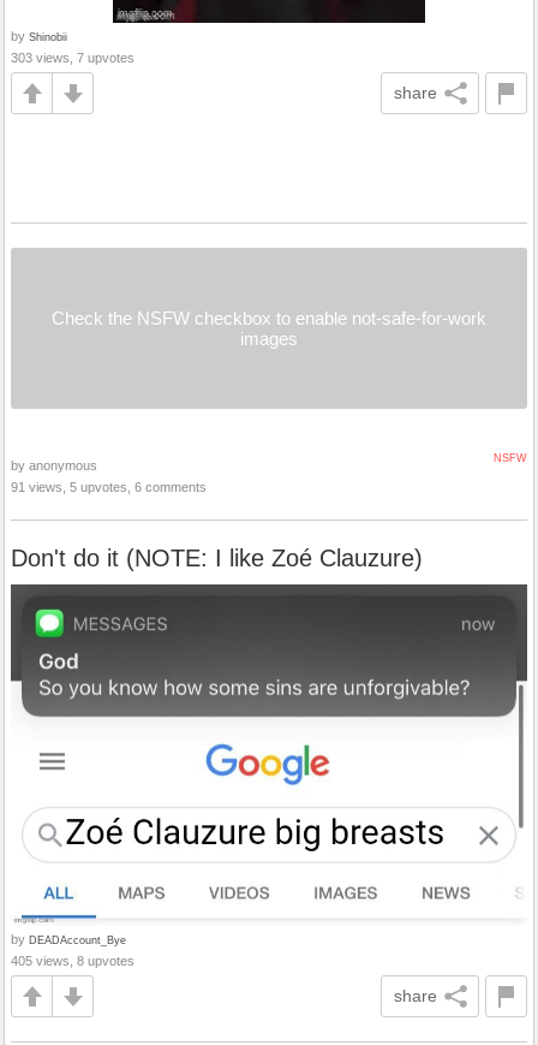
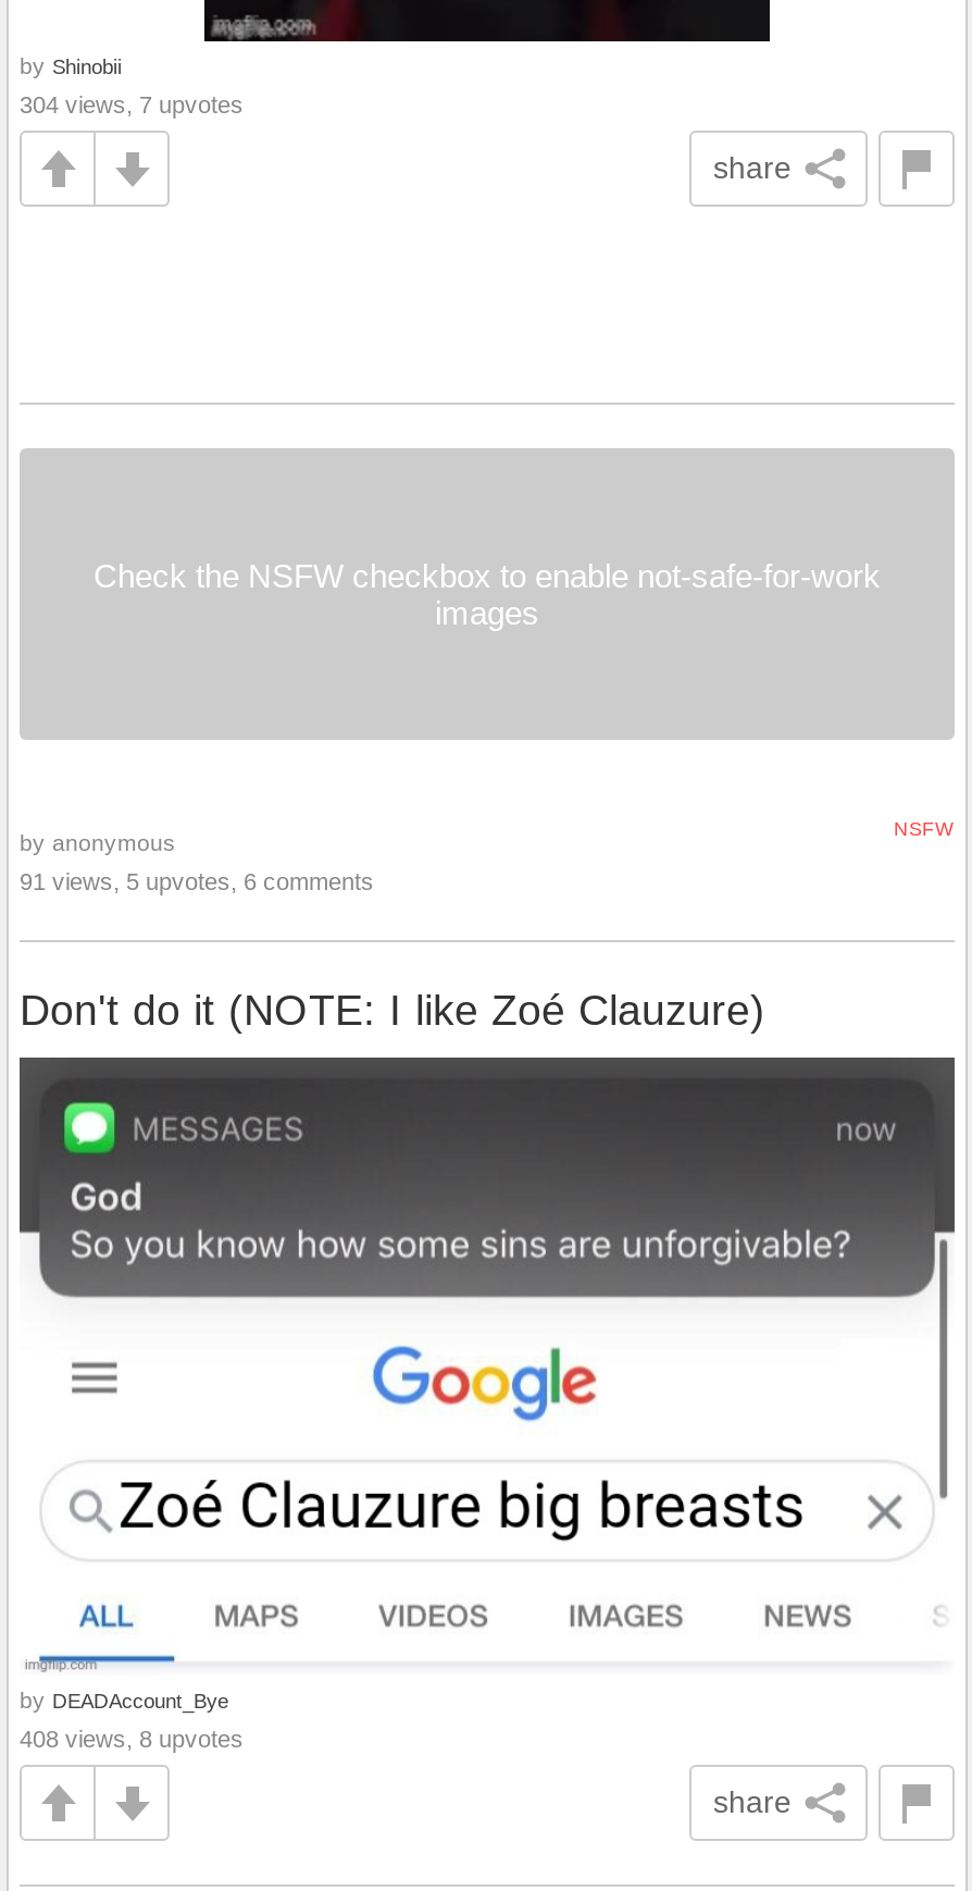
[11,51,134,65] 303 views, 7 upvotes -> [20,91,244,118] 304 views, 7 upvotes
[11,954,134,969] 405 views, 8 upvotes -> [20,1726,244,1753] 408 views, 8 upvotes

